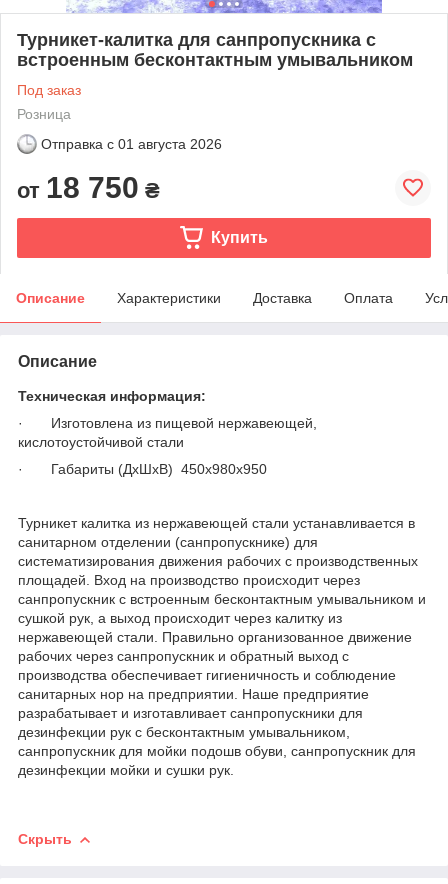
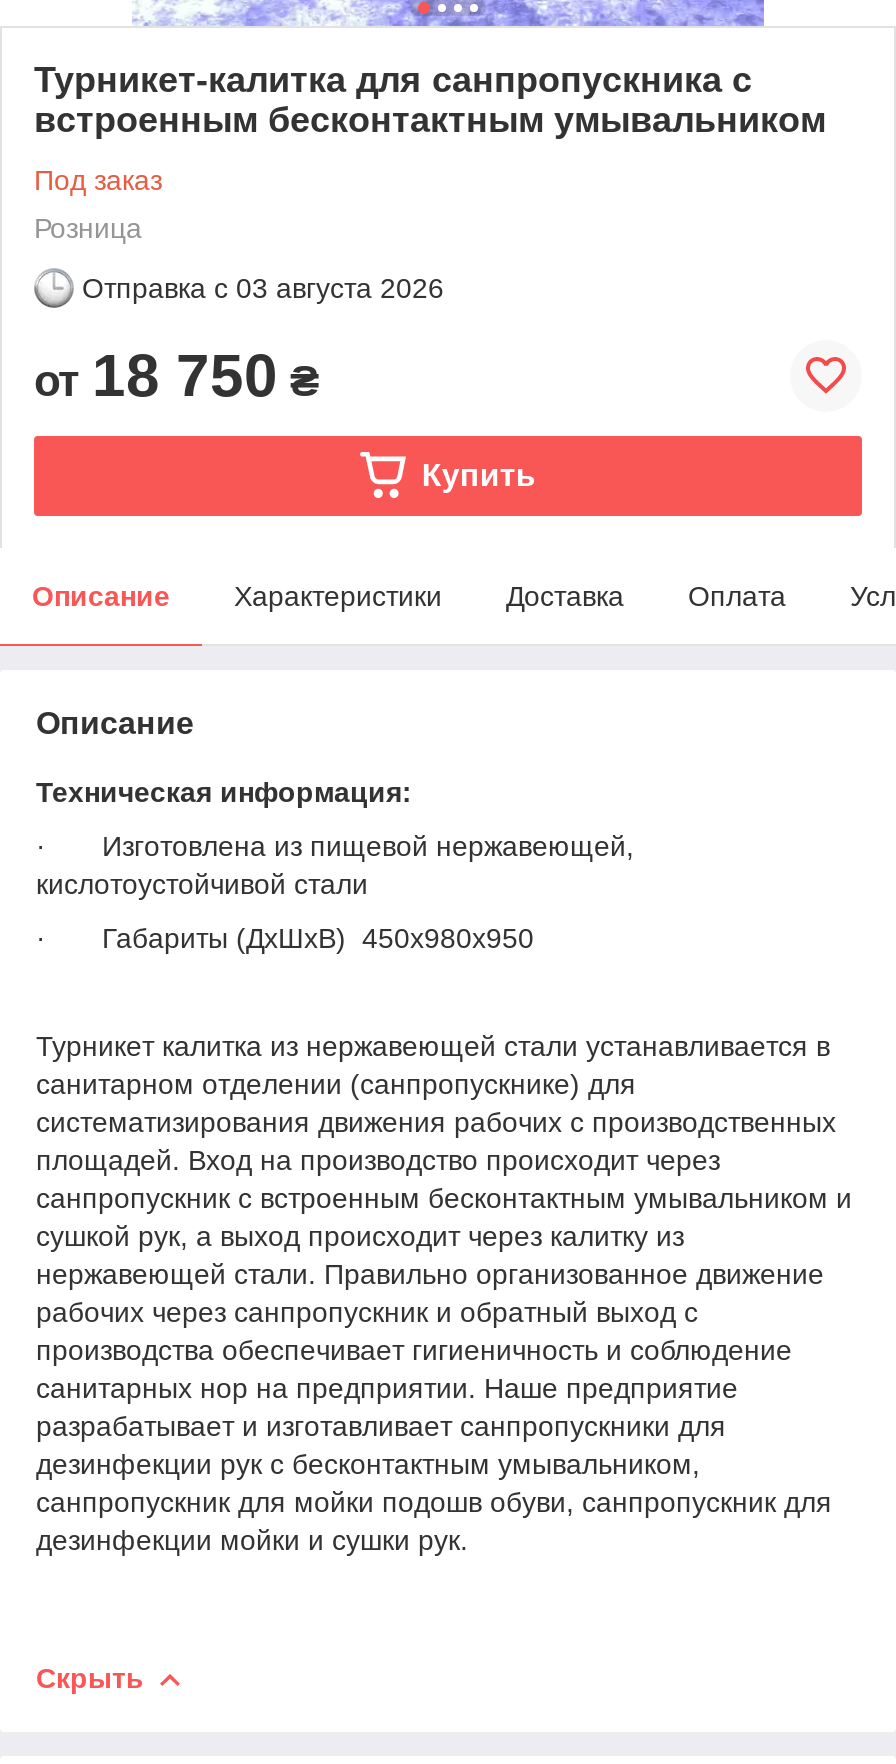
[41,136,222,152] Отправка с 01 августа 2026 -> [82,272,444,304] Отправка с 03 августа 2026

